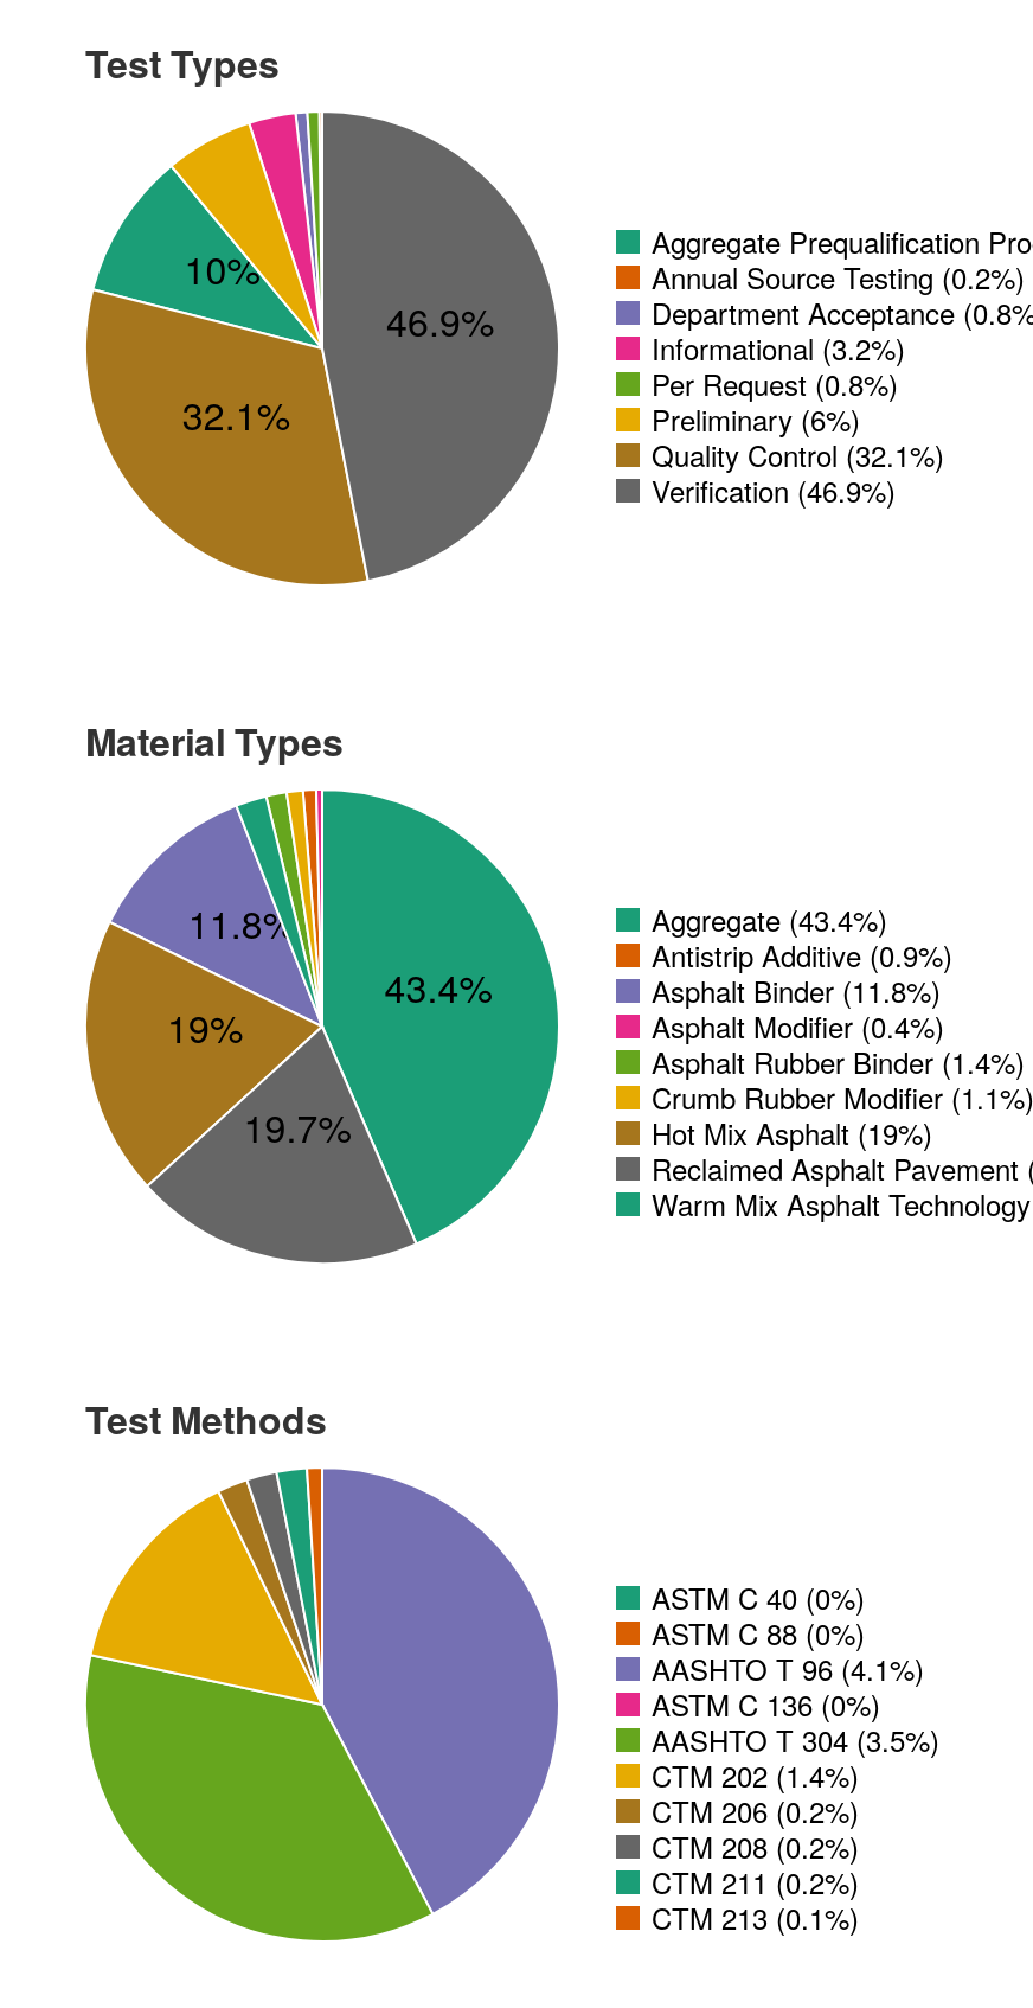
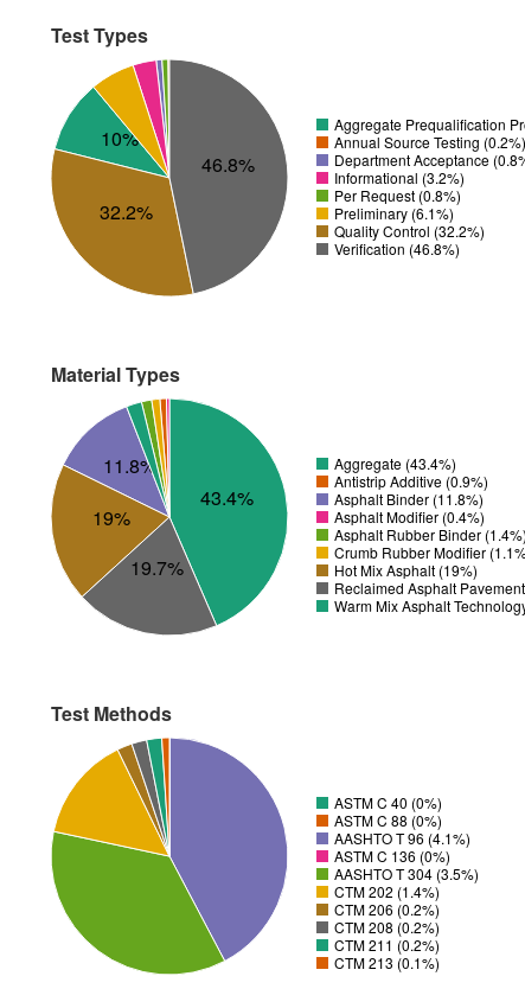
[386,293,494,348] 46.9% -> [202,150,255,178] 46.8%
[182,386,290,440] 32.1% -> [100,198,153,225] 32.2%
[652,398,860,440] Preliminary (6%) -> [334,203,454,223] Preliminary (6.1%)
[652,434,944,475] Quality Control (32.1%) -> [334,221,485,241] Quality Control (32.2%)
[652,469,896,511] Verification (46.9%) -> [334,238,460,259] Verification (46.8%)

